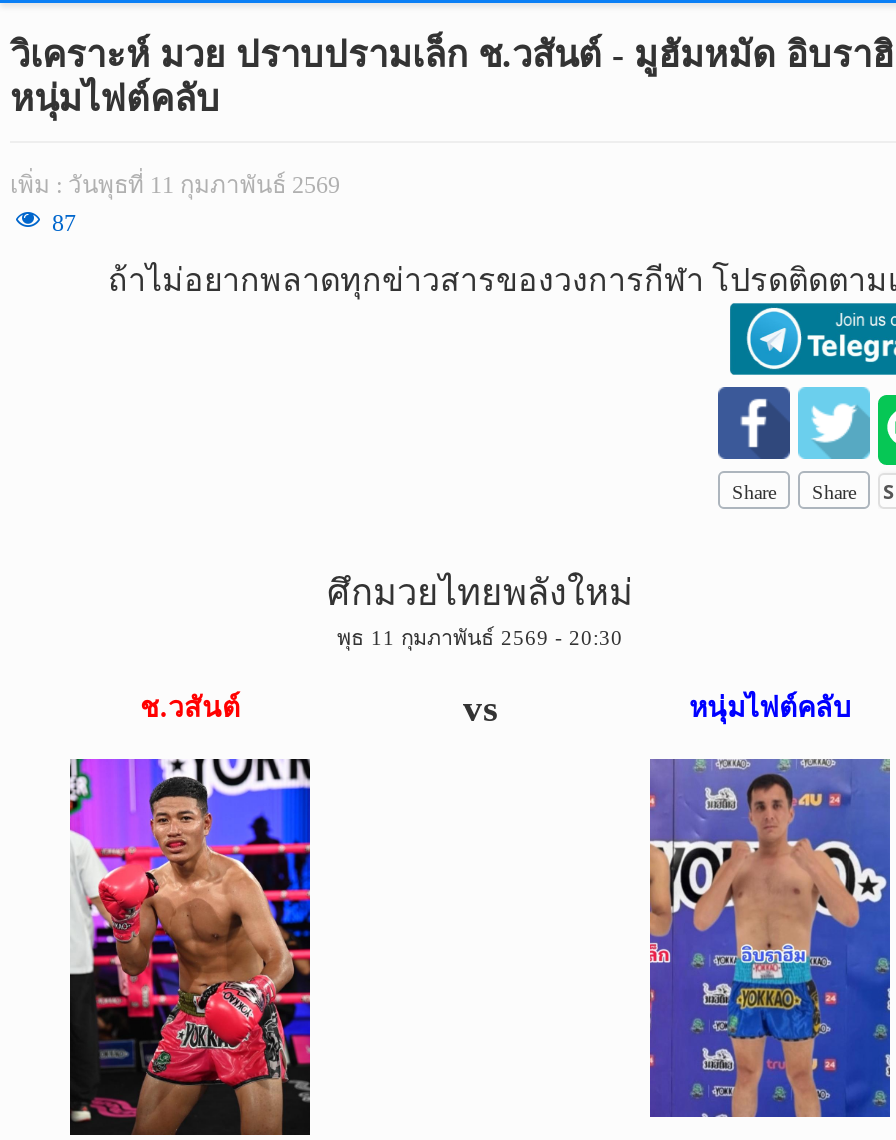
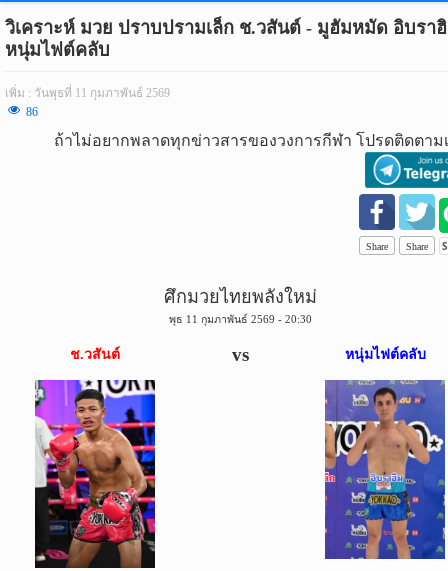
[46,209,76,237] 87 -> [23,105,38,119] 86

